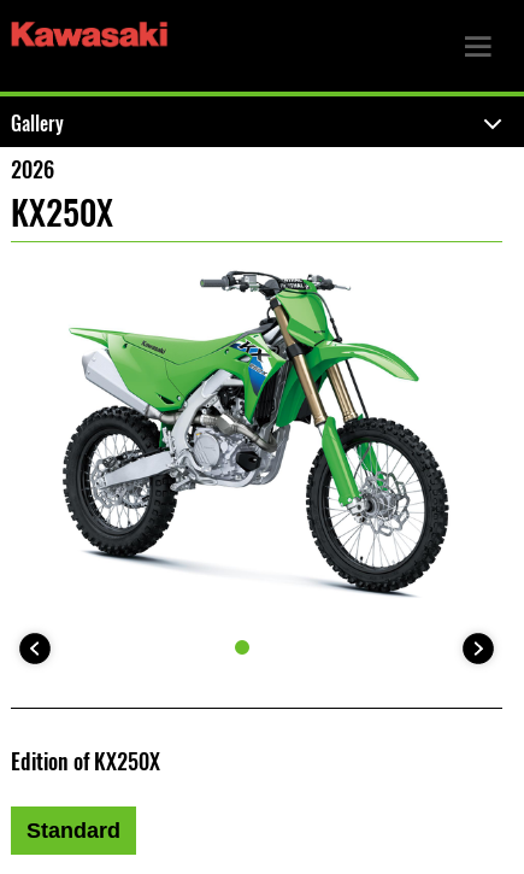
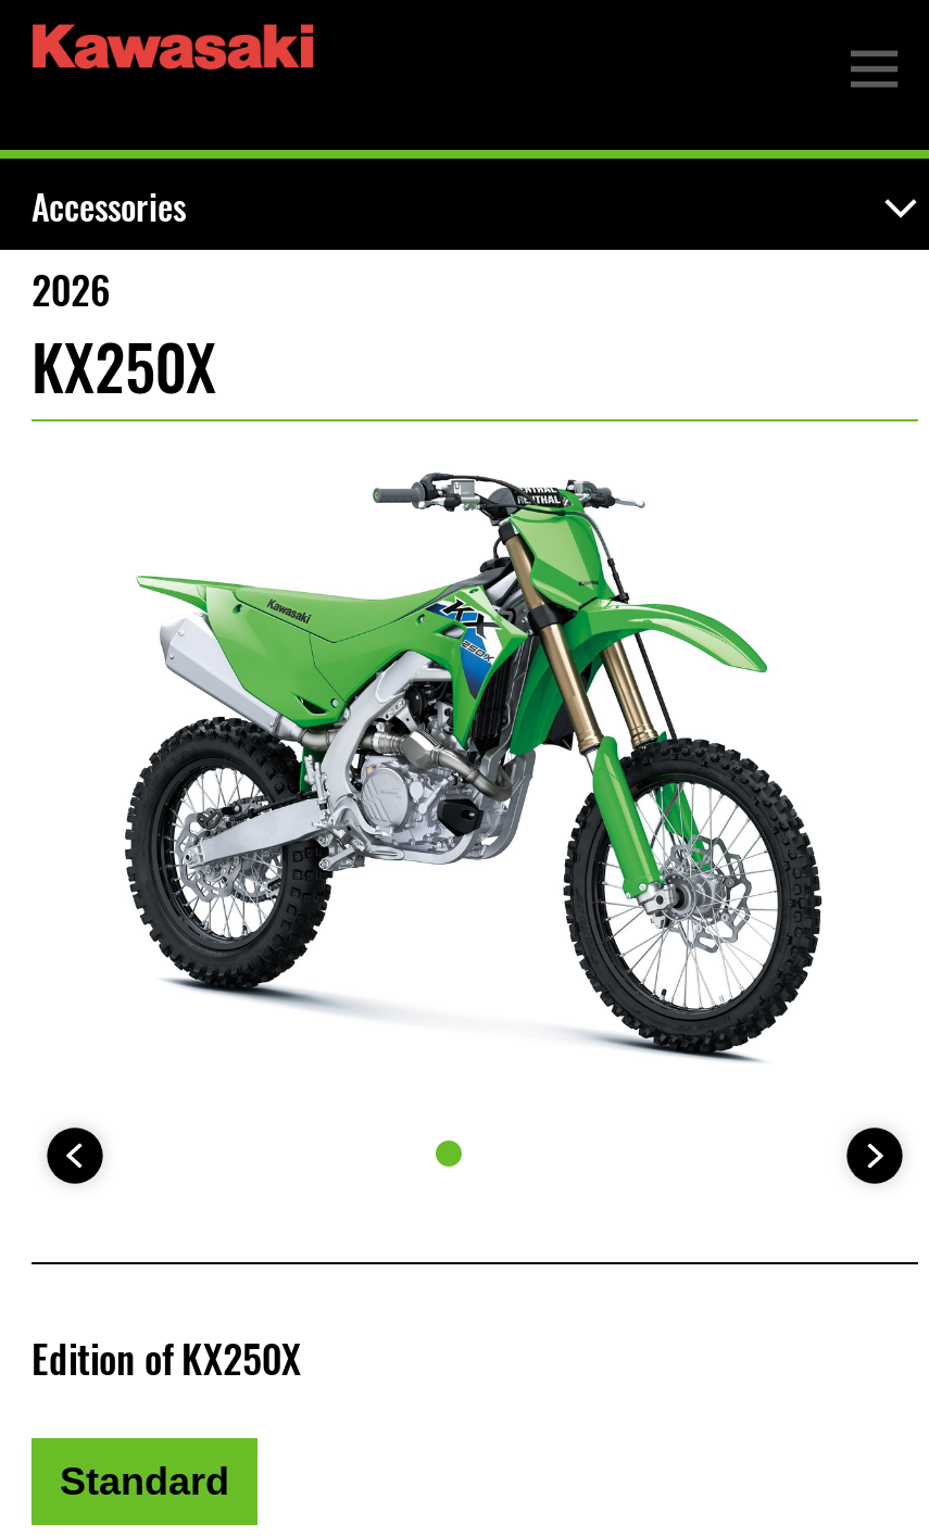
[11,111,64,136] Gallery -> [32,185,186,230] Accessories

